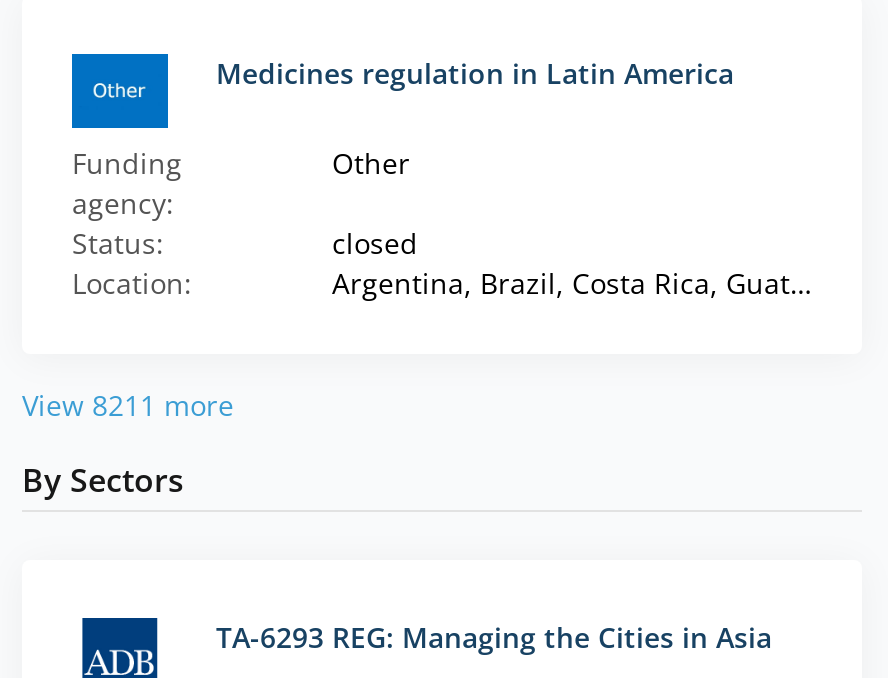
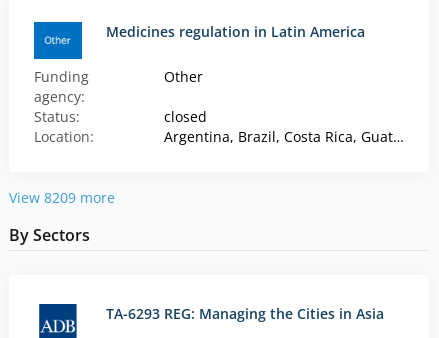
[22,387,234,425] View 8211 more -> [9,188,115,207] View 8209 more

